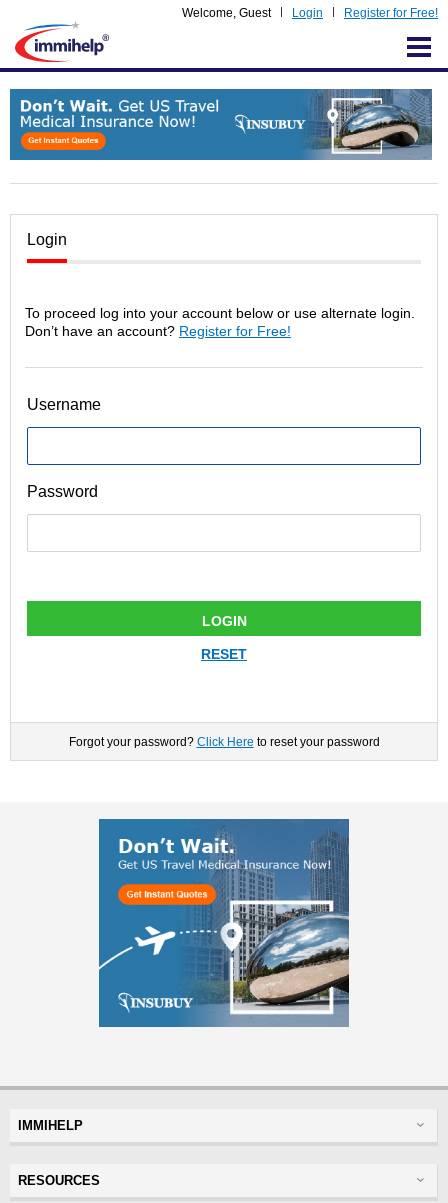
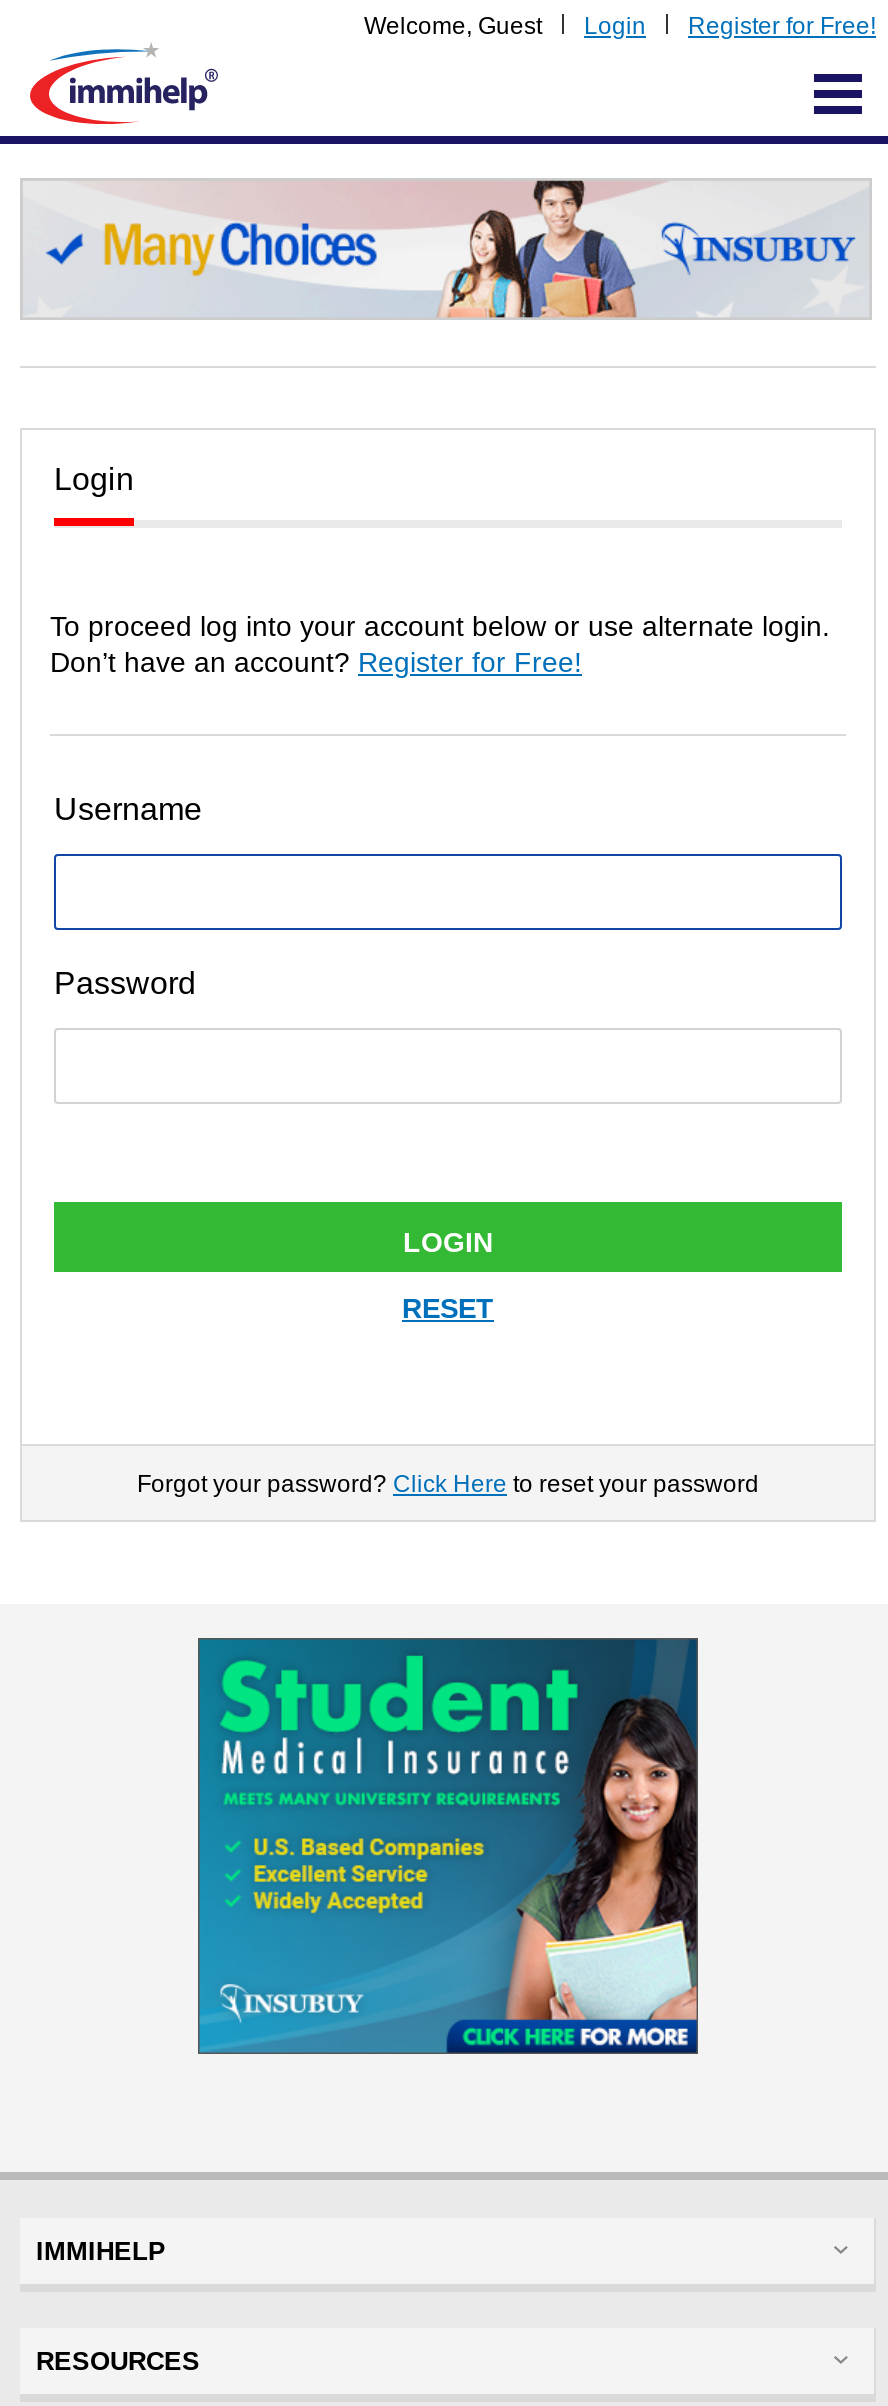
[9,88,435,161] [image] -> [20,178,872,320] [image]
[99,819,350,1028] [image] -> [198,1638,698,2054] [image]

